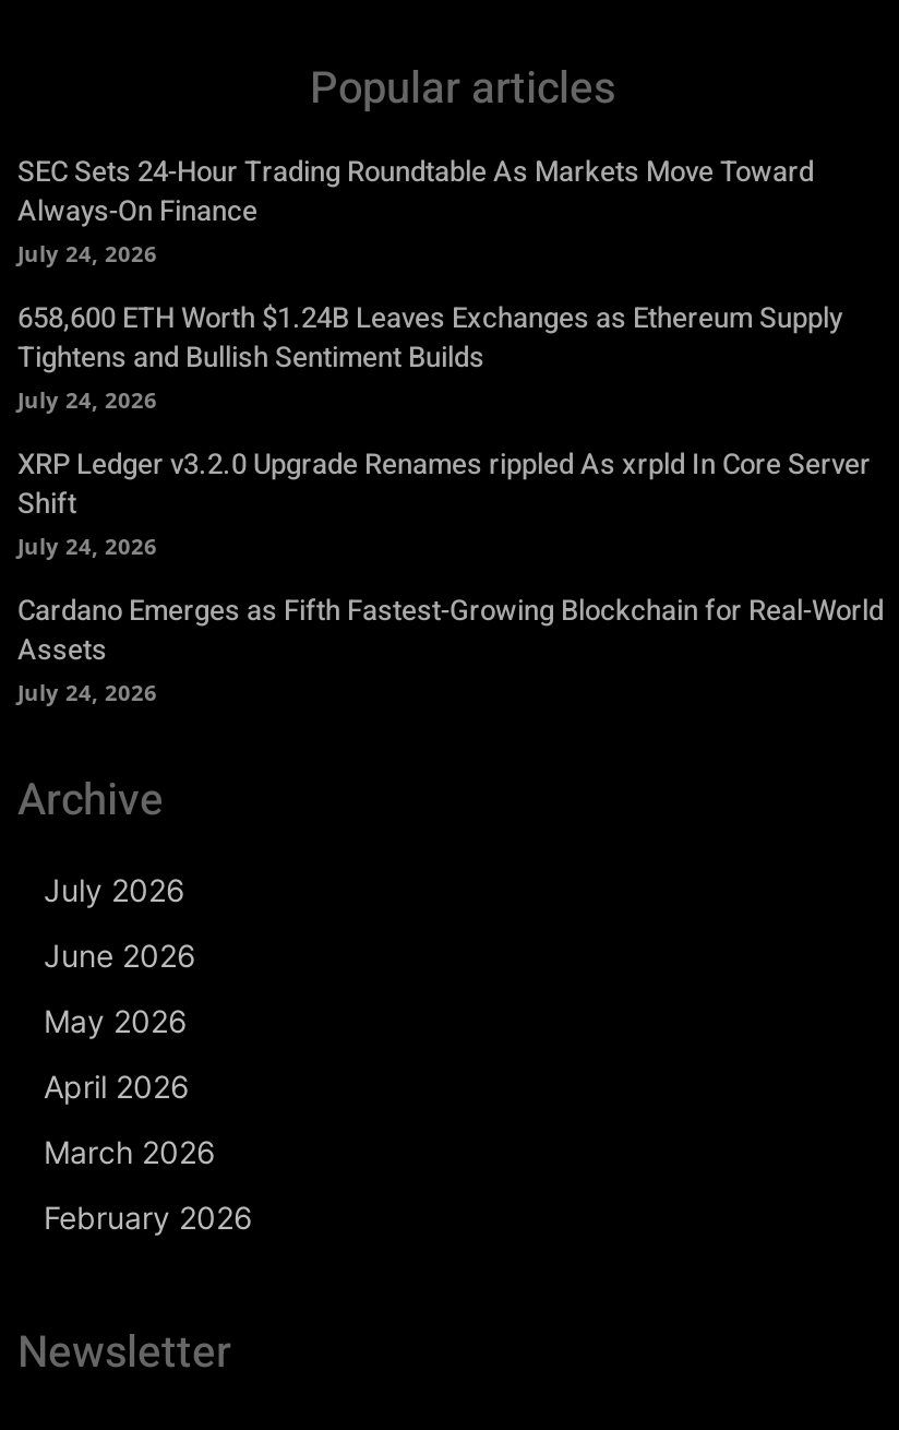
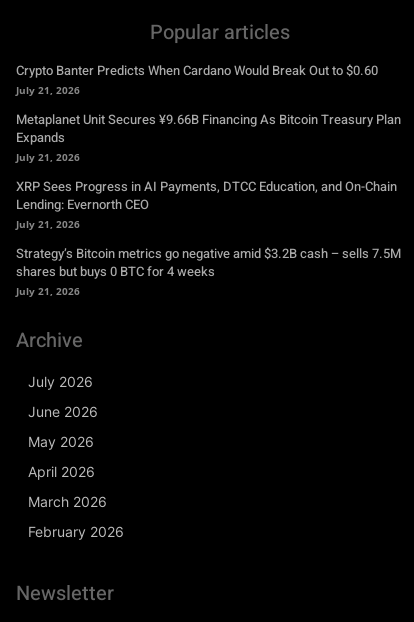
[17,151,814,269] SEC Sets 24-Hour Trading Roundtable As Markets Move Toward | Always-On Finance | July 24, 2026 -> [16,61,378,97] Crypto Banter Predicts When Cardano Would Break Out to $0.60 | July 21, 2026
[17,297,842,415] 658,600 ETH Worth $1.24B Leaves Exchanges as Ethereum Supply | Tightens and Bullish Sentiment Builds | July 24, 2026 -> [16,110,401,164] Metaplanet Unit Secures ¥9.66B Financing As Bitcoin Treasury Plan | Expands | July 21, 2026
[17,444,871,562] XRP Ledger v3.2.0 Upgrade Renames rippled As xrpld In Core Server | Shift | July 24, 2026 -> [16,177,397,231] XRP Sees Progress in AI Payments, DTCC Education, and On-Chain | Lending: Evernorth CEO | July 21, 2026
[17,590,884,708] Cardano Emerges as Fifth Fastest-Growing Blockchain for Real-World | Assets | July 24, 2026 -> [16,244,401,298] Strategy’s Bitcoin metrics go negative amid $3.2B cash – sells 7.5M | shares but buys 0 BTC for 4 weeks | July 21, 2026

